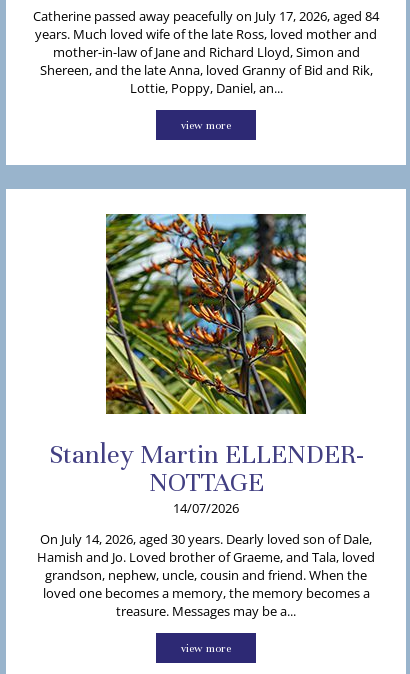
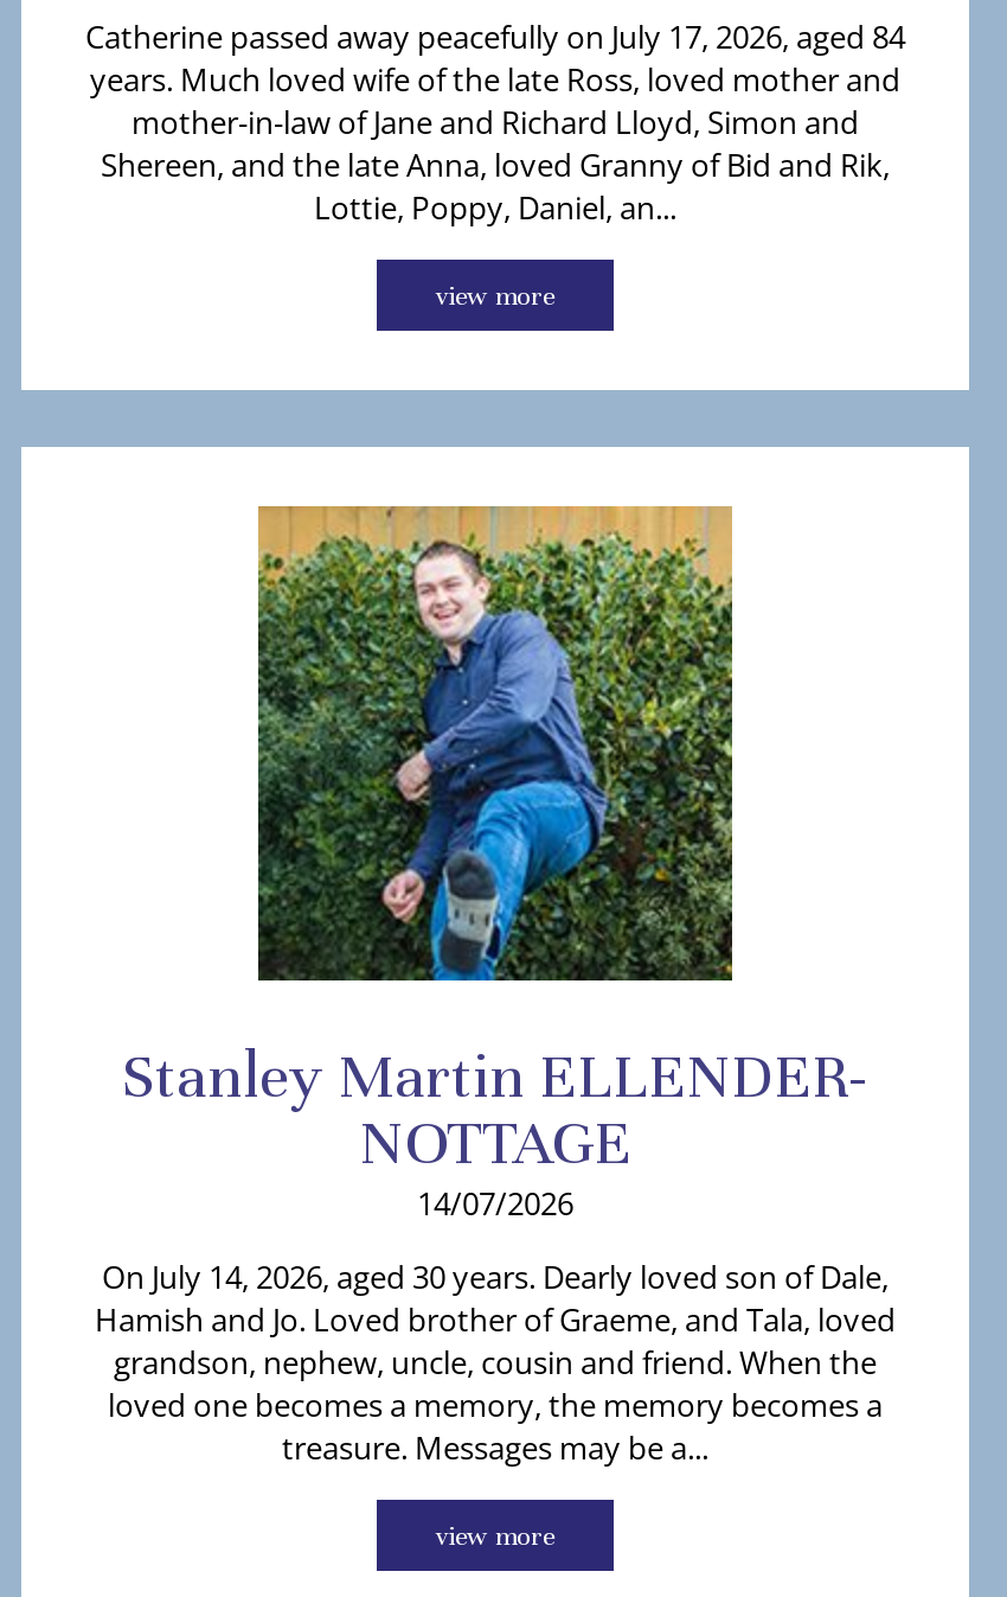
[105,213,307,415] [image] -> [256,504,735,983] [image]

